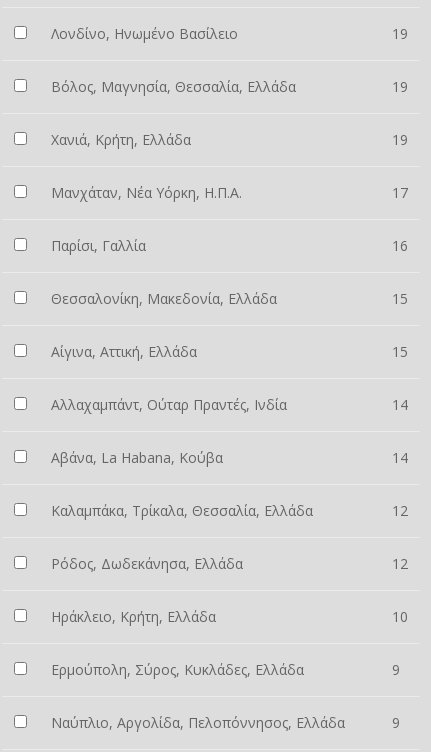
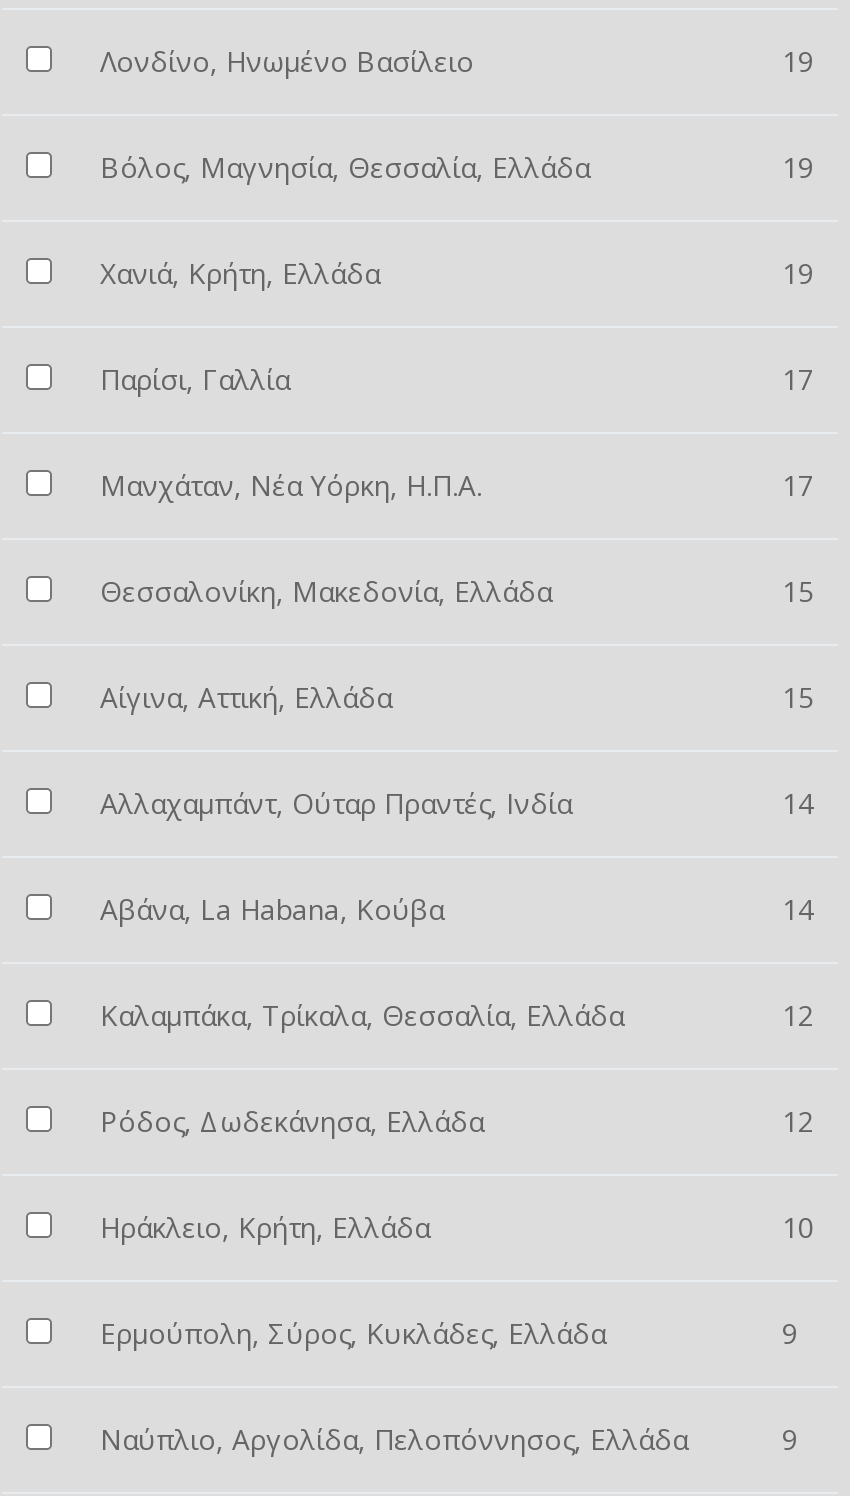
none -> [782,360,814,398] 17
moved [51,183,408,202] -> [100,466,814,504]: Μανχάταν, Νέα Υόρκη, Η.Π.Α. | 17
moved [51,236,146,255] -> [100,360,290,398]: Παρίσι, Γαλλία
[392,236,408,255] 16 -> none

